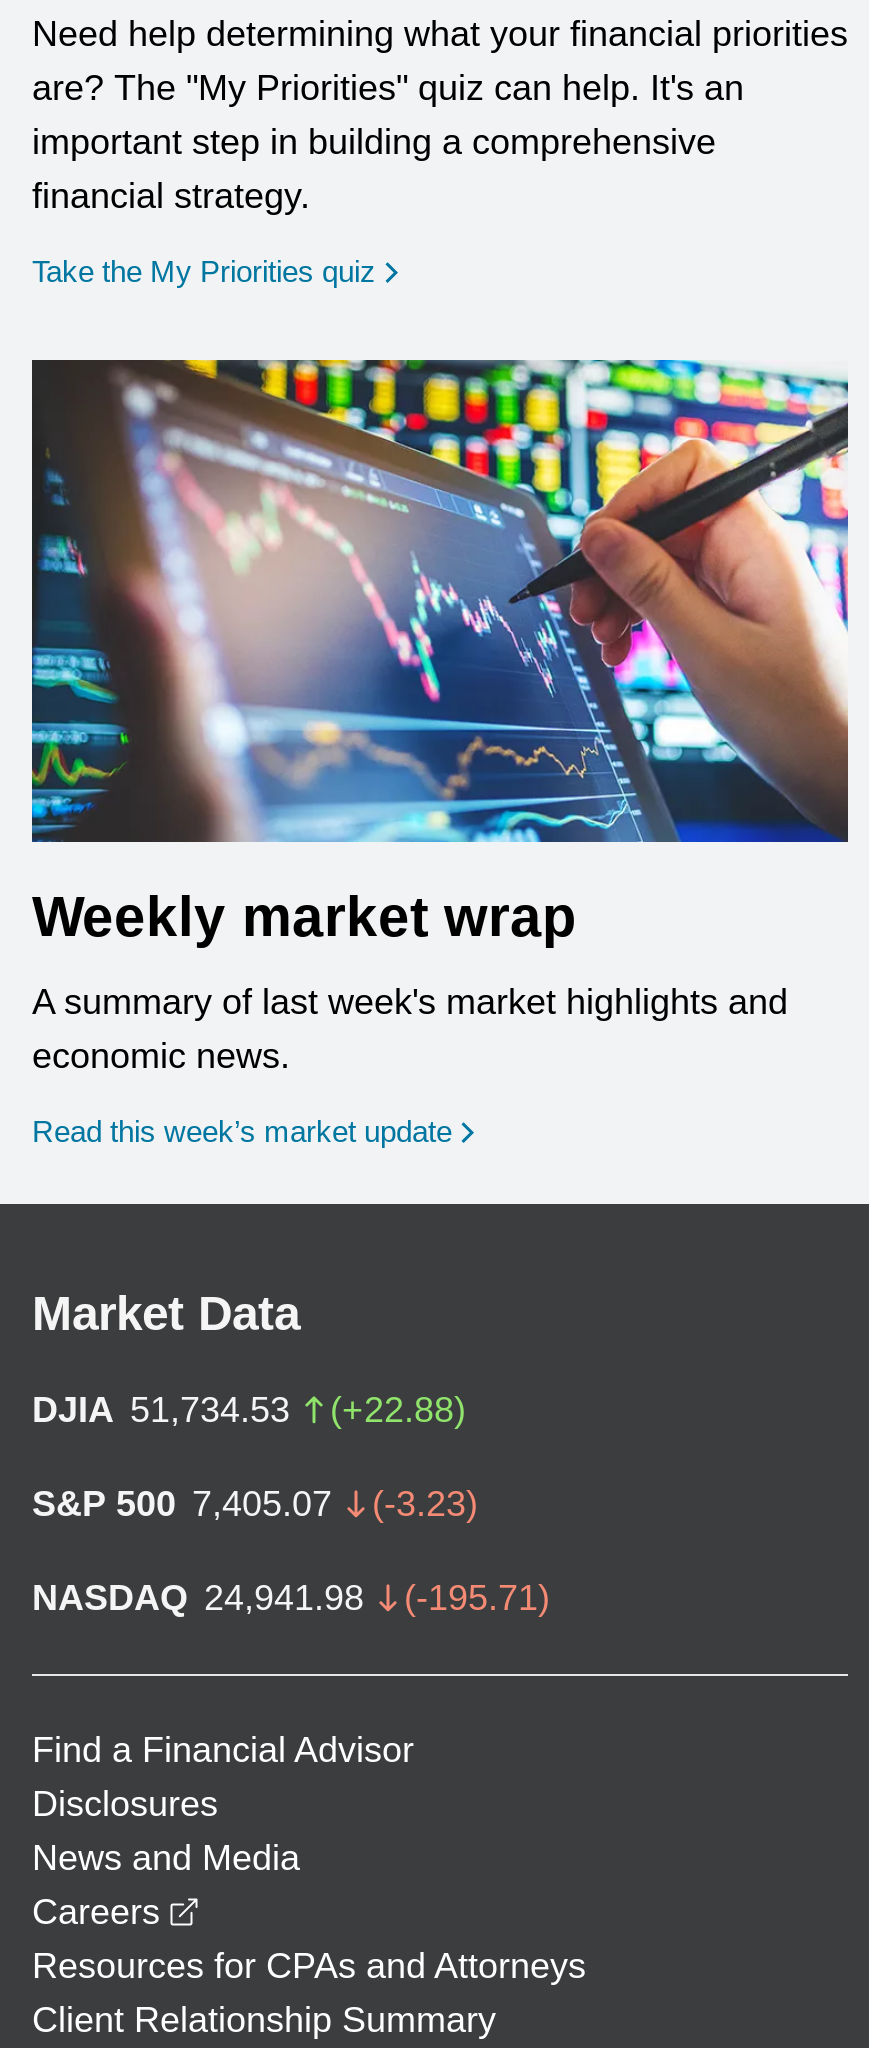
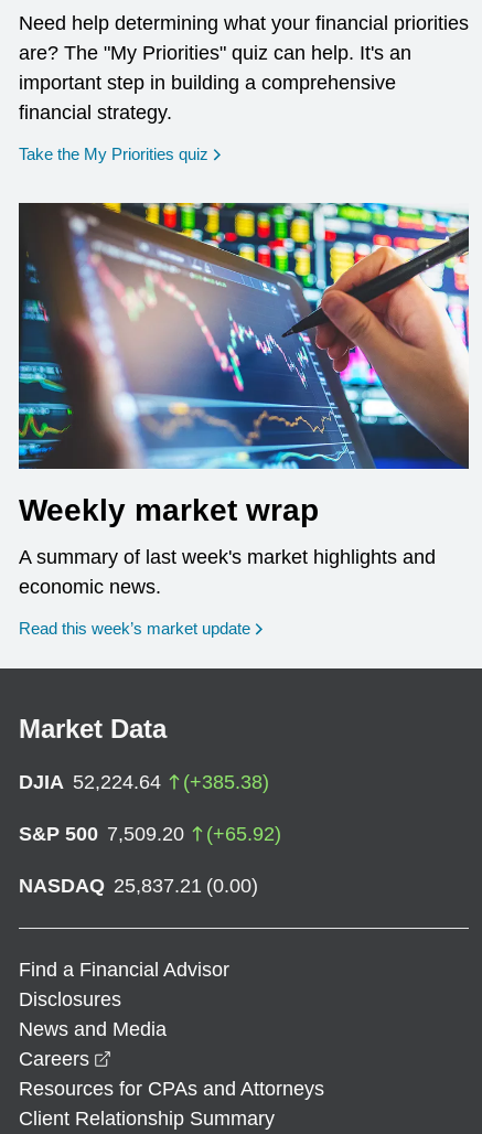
[32,1390,466,1430] DJIA 51,734.53 | (+22.88) -> [19,771,269,793] DJIA 52,224.64 | (+385.38)
[32,1484,478,1524] S&P 500 7,405.07 | (-3.23) -> [19,823,281,845] S&P 500 7,509.20 | (+65.92)
[32,1578,550,1618] NASDAQ 24,941.98 | (-195.71) -> [19,875,258,897] NASDAQ 25,837.21 (0.00)

